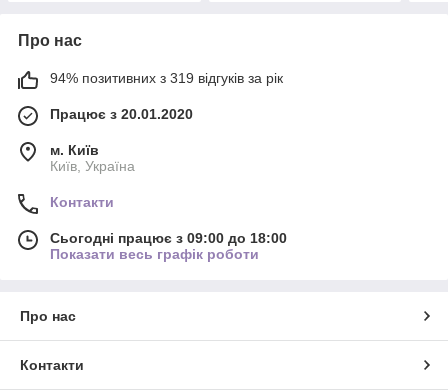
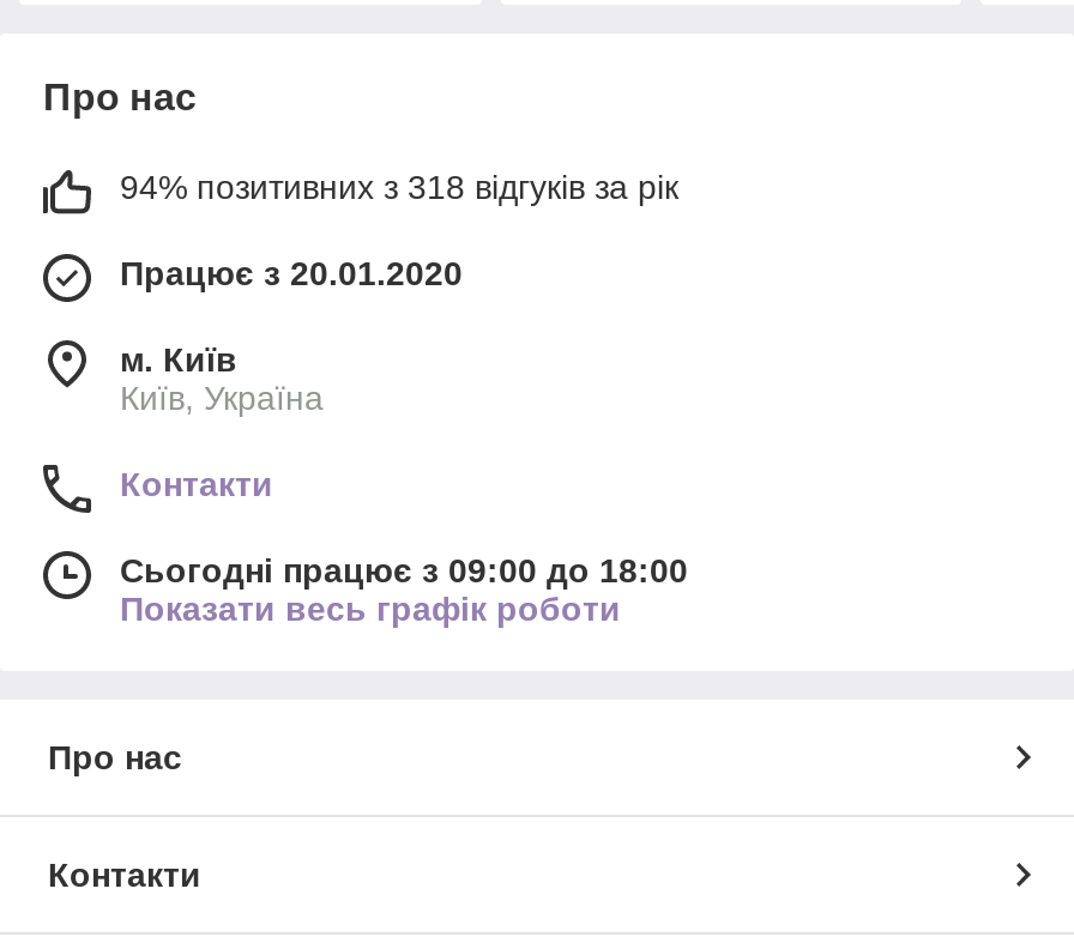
[50,70,283,86] 94% позитивних з 319 відгуків за рік -> [120,169,678,207] 94% позитивних з 318 відгуків за рік

